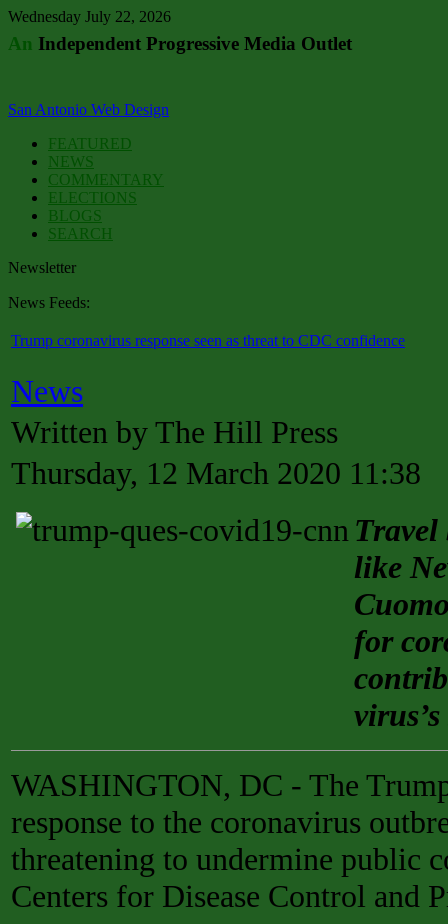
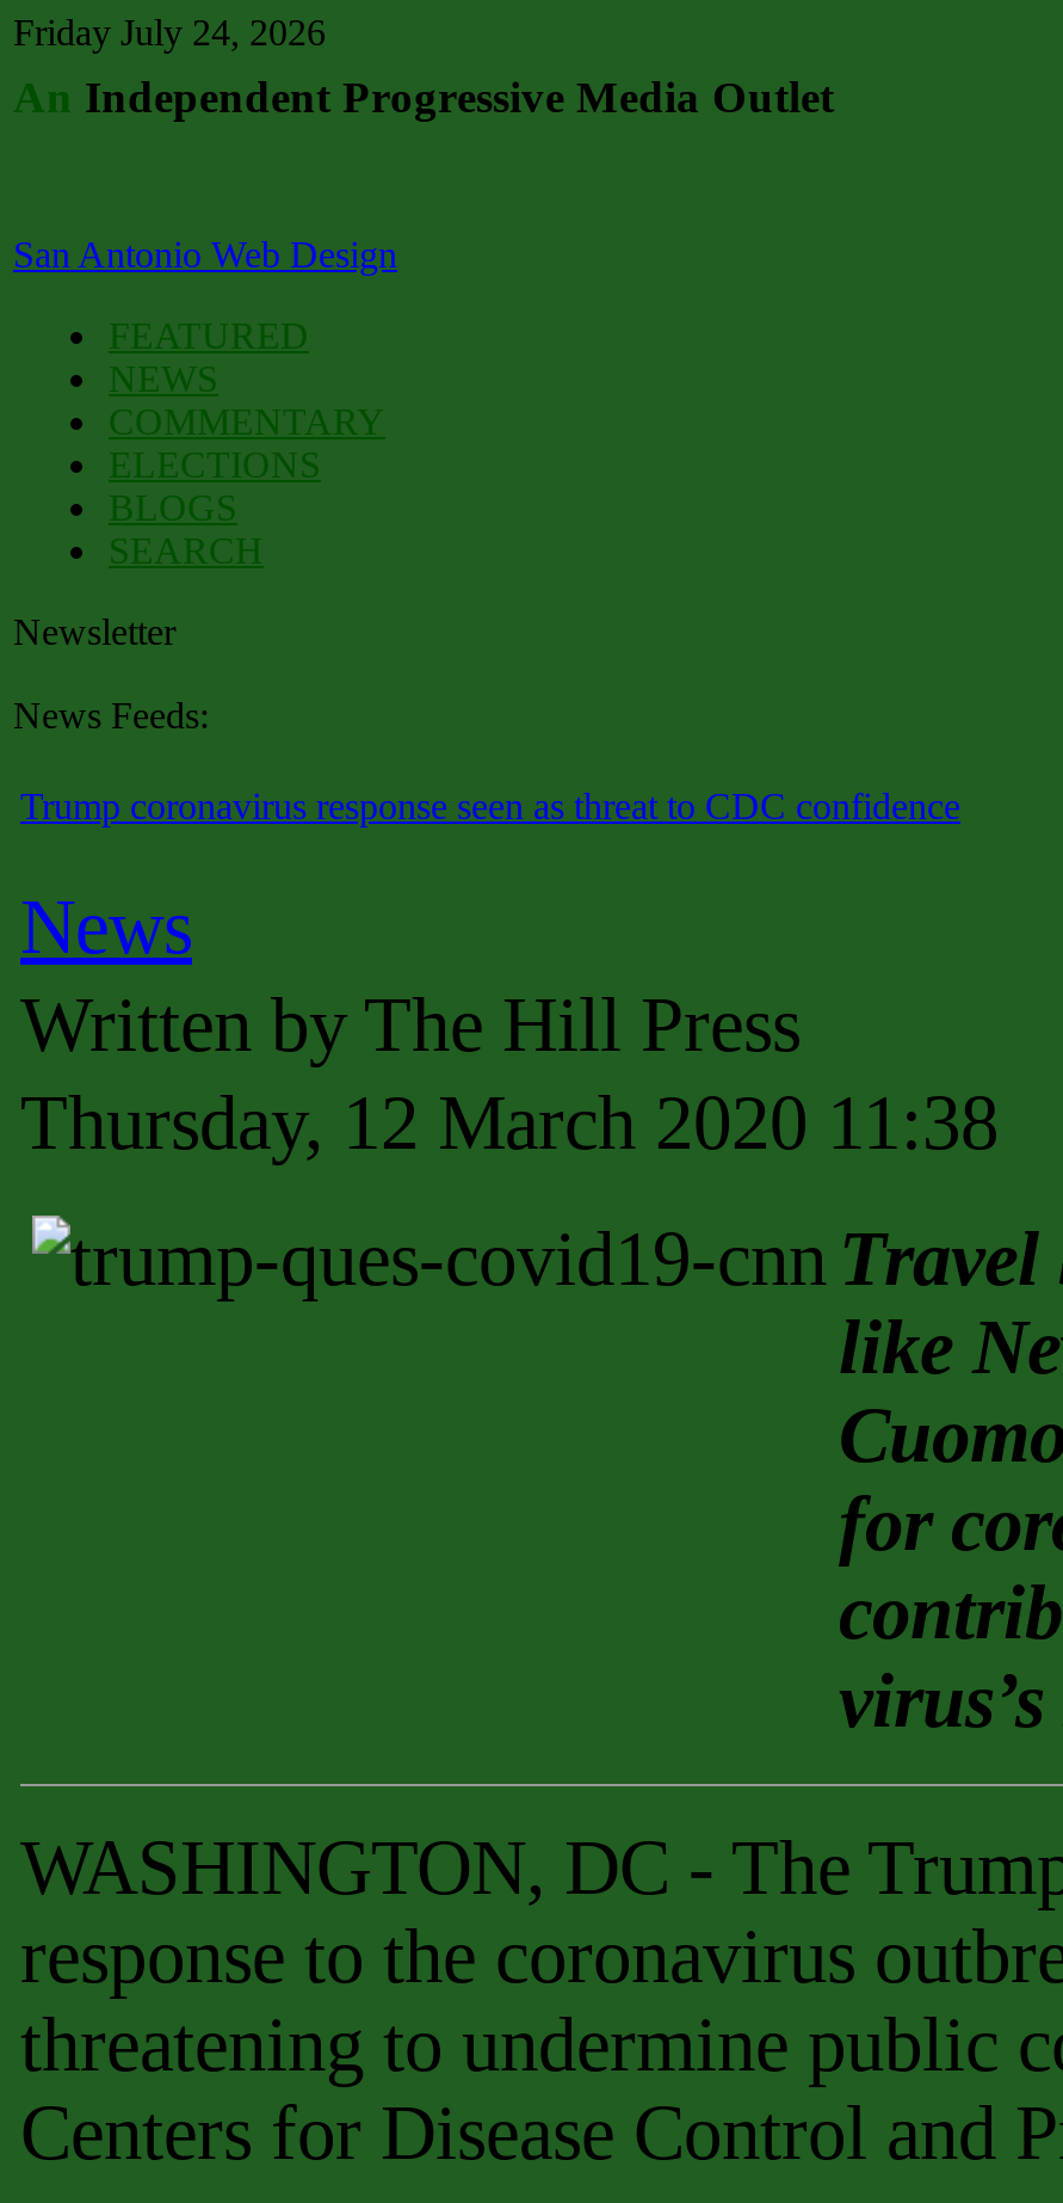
[8,8,171,25] Wednesday July 22, 2026 -> [13,12,326,53] Friday July 24, 2026

